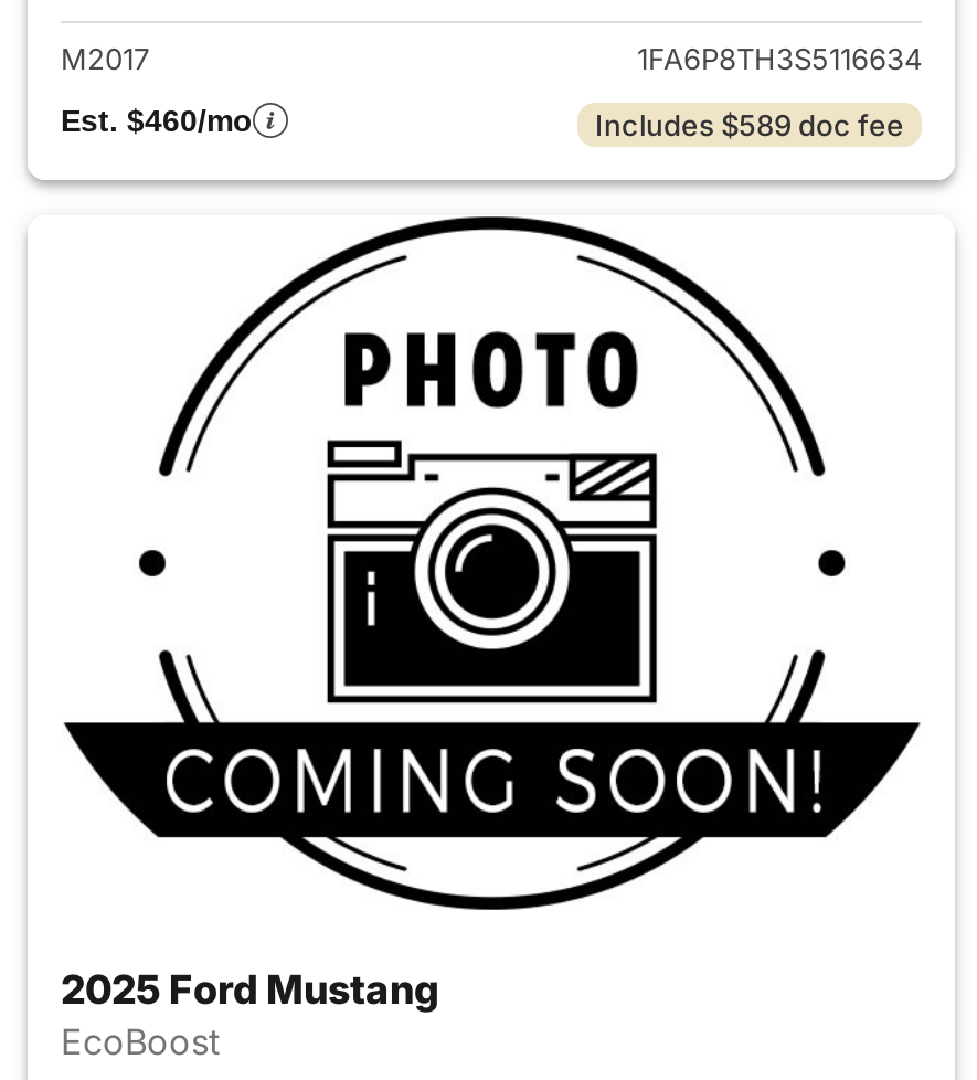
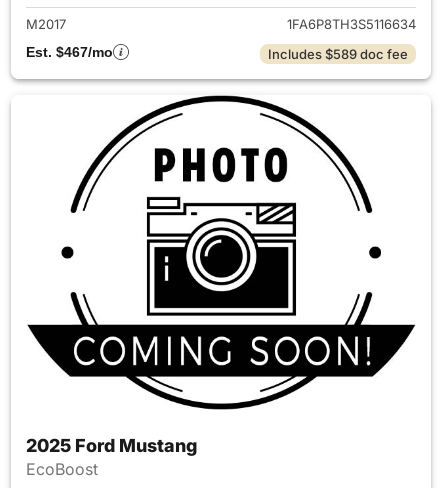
[61,103,253,138] Est. $460/mo -> [26,44,113,60] Est. $467/mo

